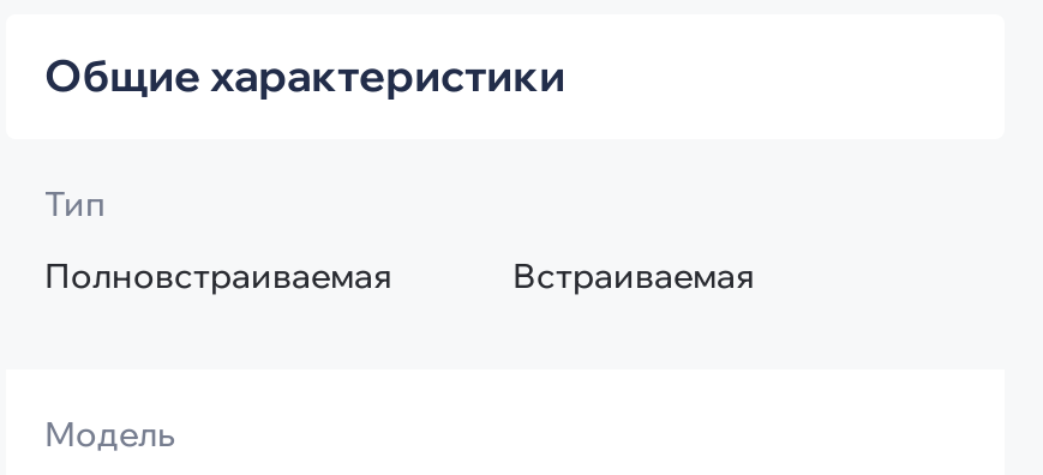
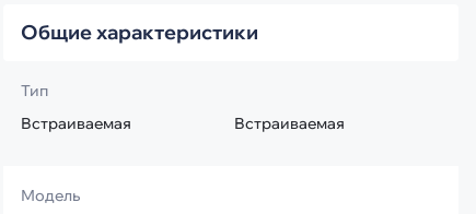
[44,254,392,297] Полновстраиваемая -> [21,114,131,133] Встраиваемая

